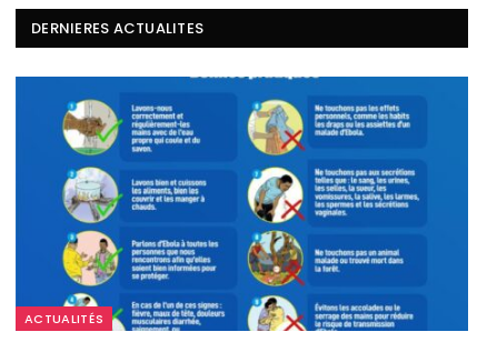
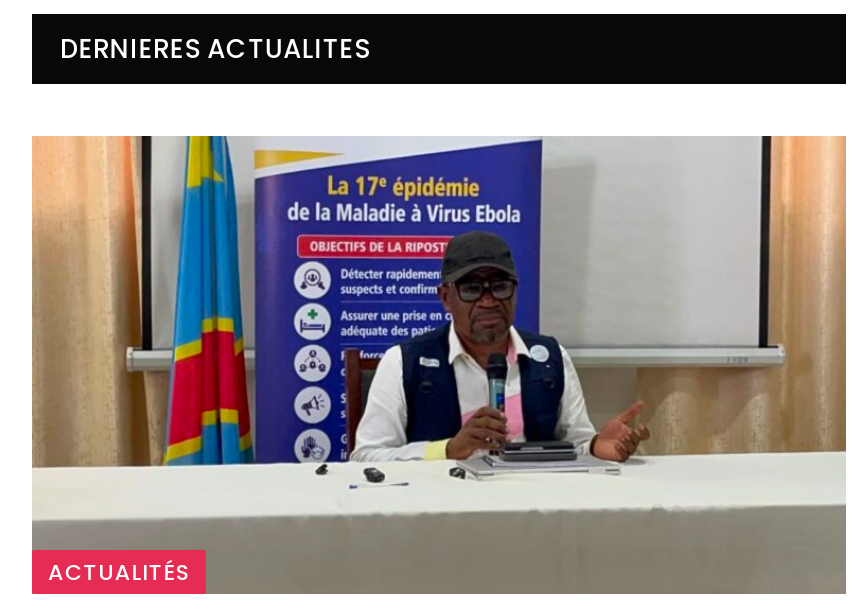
[14,76,469,332] [image] -> [30,134,848,596] [image]

